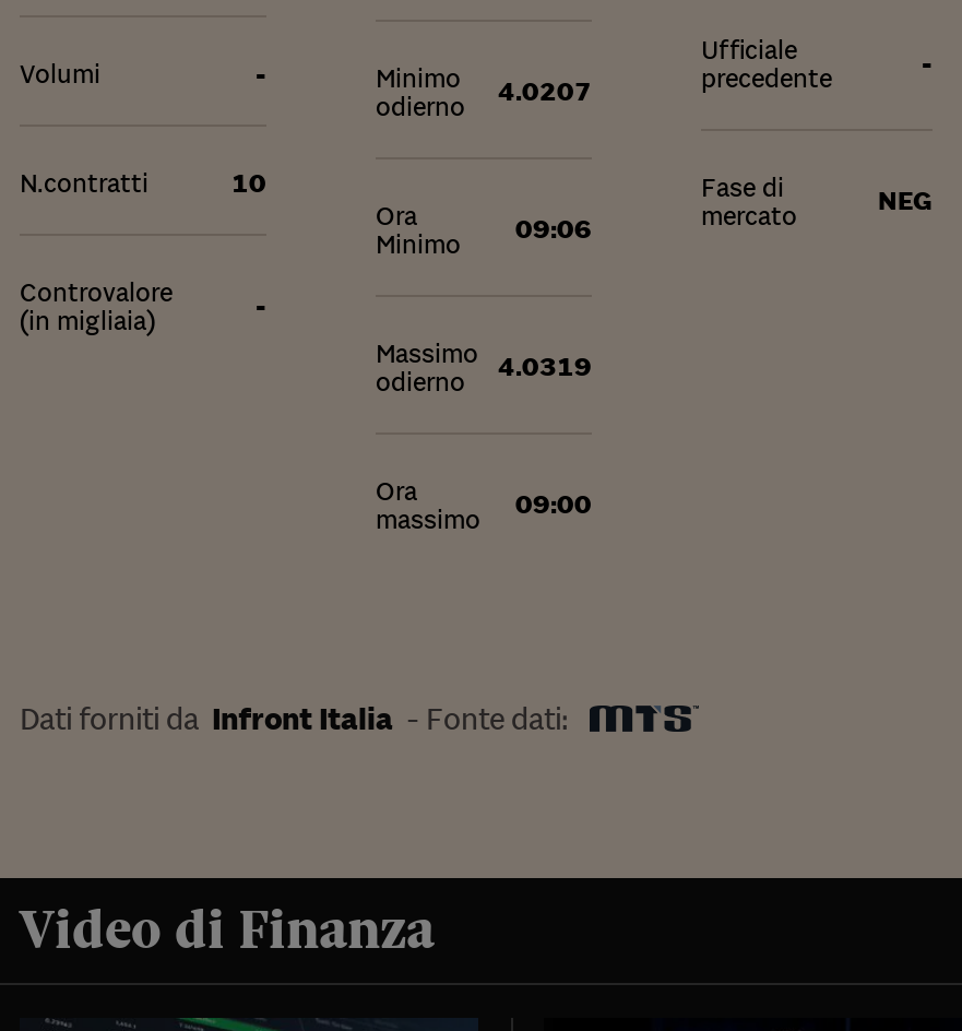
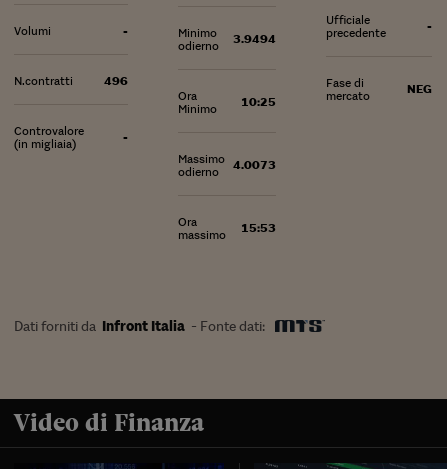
[376,61,592,122] Minimo odierno 4.0207 -> [178,25,276,53] Minimo odierno 3.9494
[231,166,266,199] 10 -> [104,73,128,88] 496
[376,212,592,260] Minimo 09:06 -> [178,94,276,116] Minimo 10:25
[376,336,592,398] Massimo odierno 4.0319 -> [178,151,276,179] Massimo odierno 4.0073
[376,487,592,535] massimo 09:00 -> [178,220,276,242] massimo 15:53

